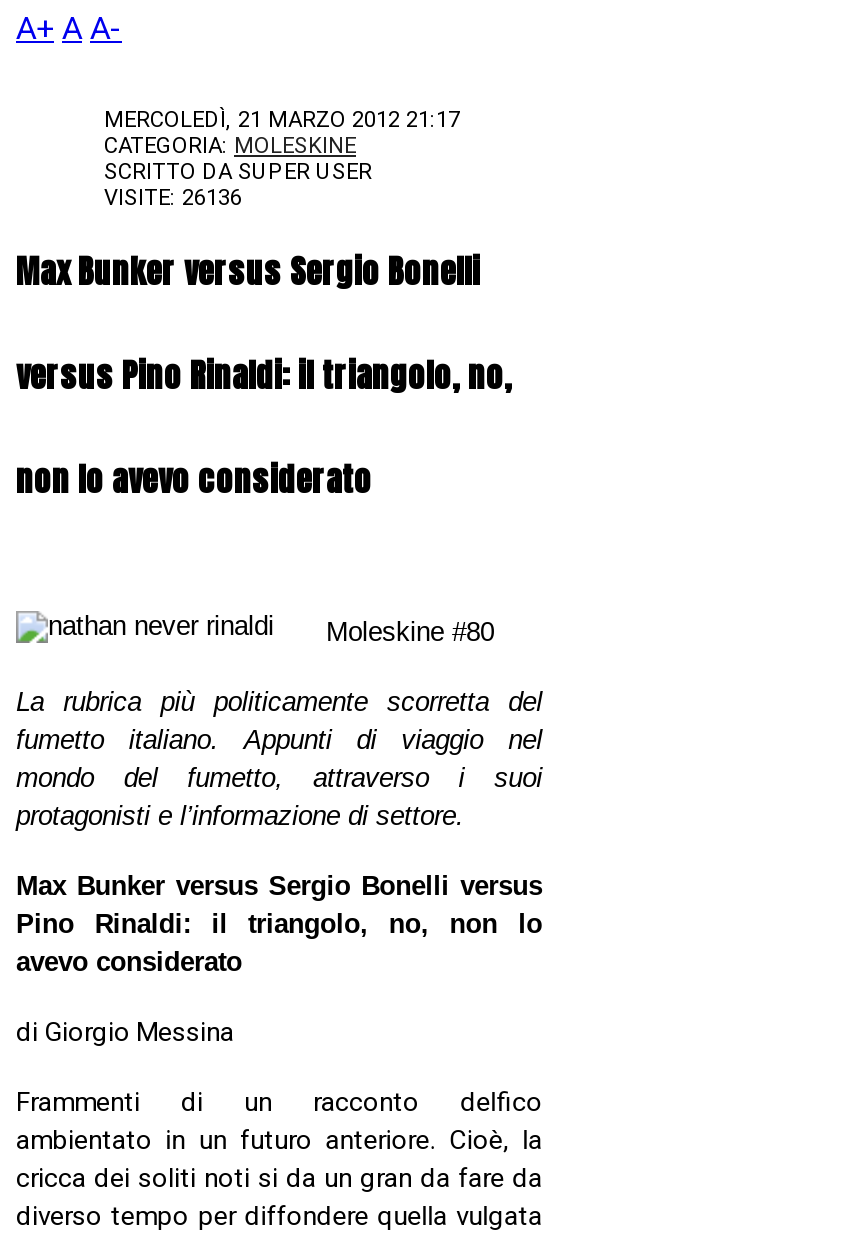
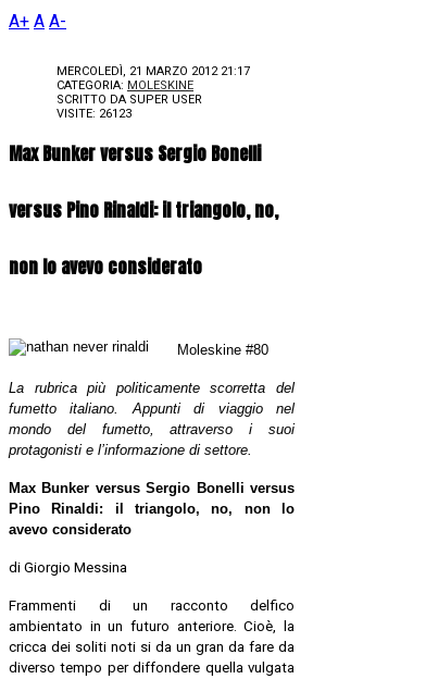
[104,185,242,211] VISITE: 26136 -> [57,107,132,121] VISITE: 26123

